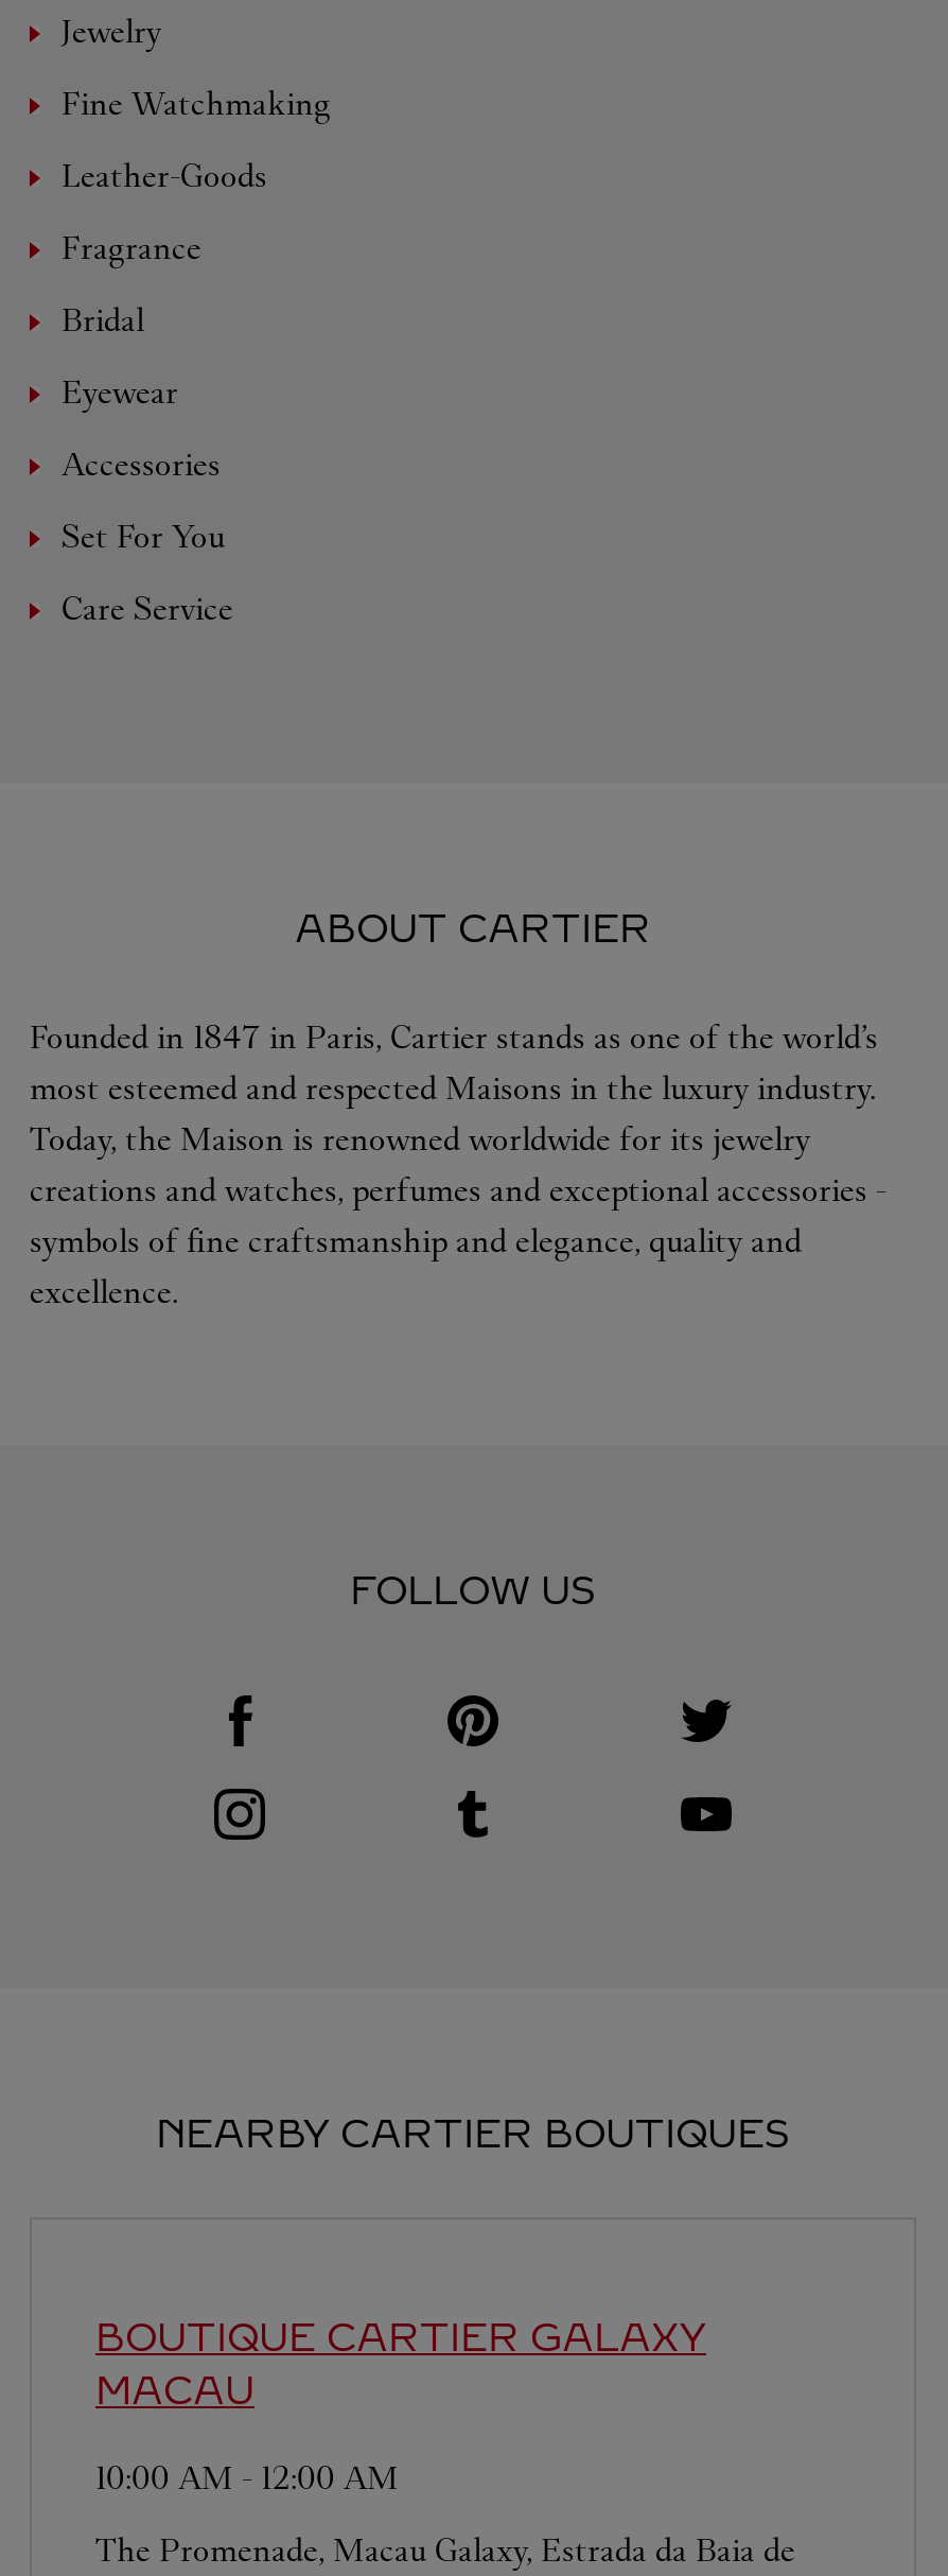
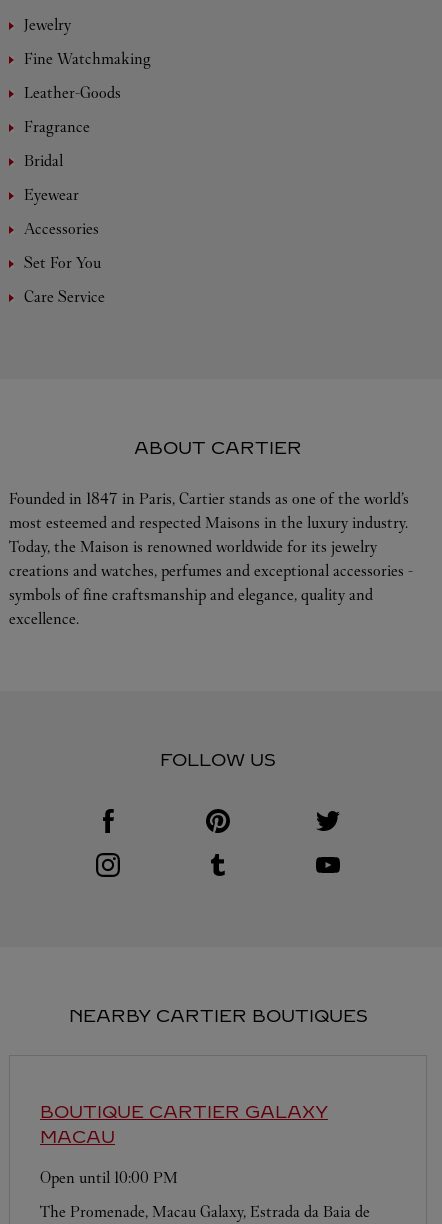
[95,2457,399,2497] 10:00 AM - 12:00 AM -> [40,1168,178,1187] Open until 10:00 PM

